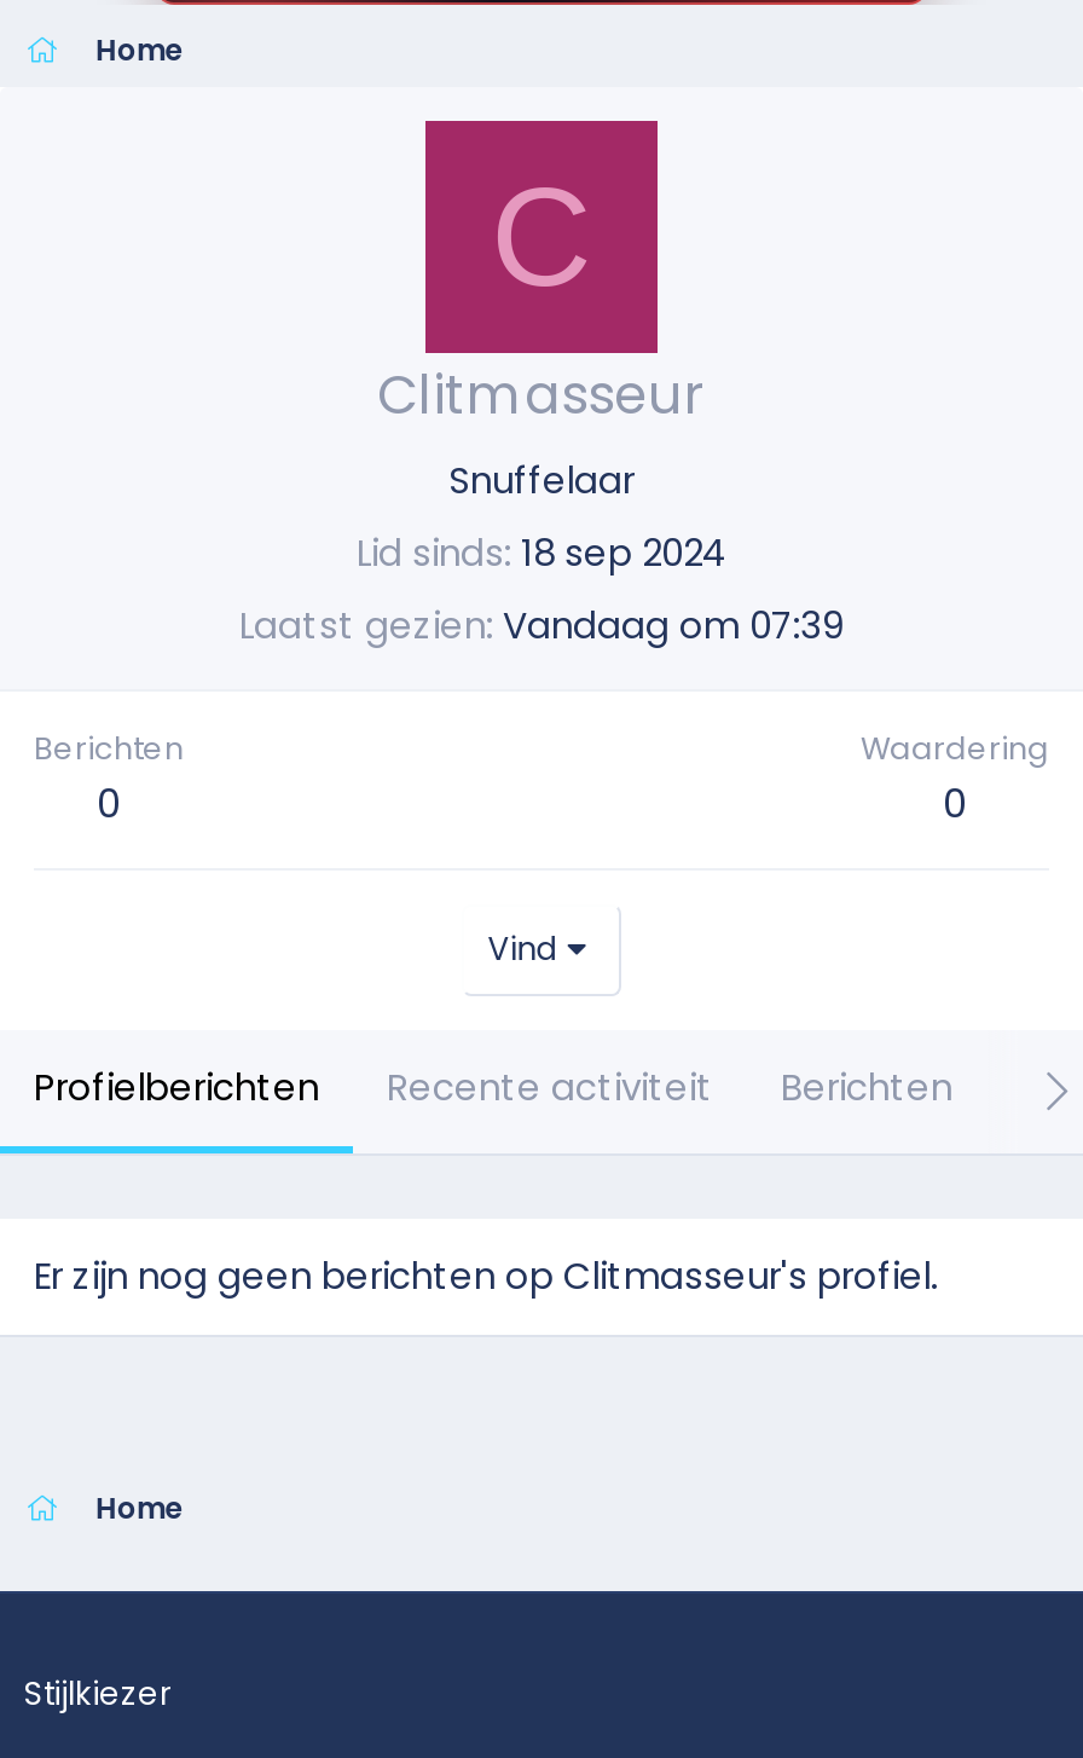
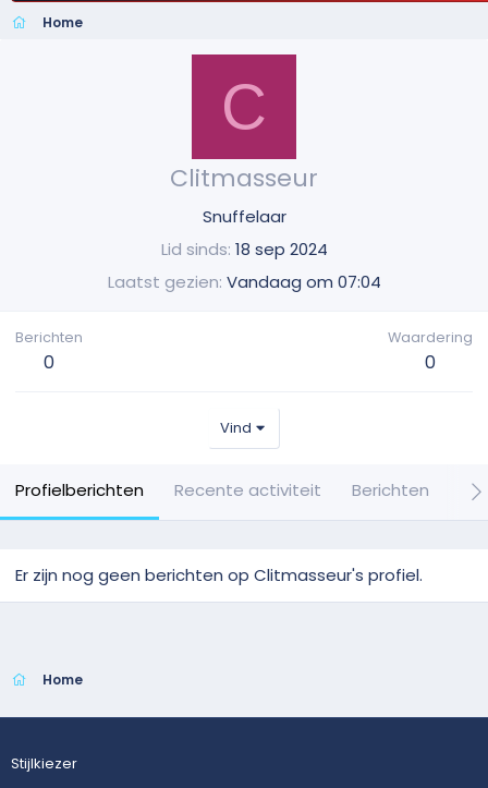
[239,598,844,649] Laatst gezien Vandaag om 07:39 -> [107,270,381,293] Laatst gezien Vandaag om 07:04

